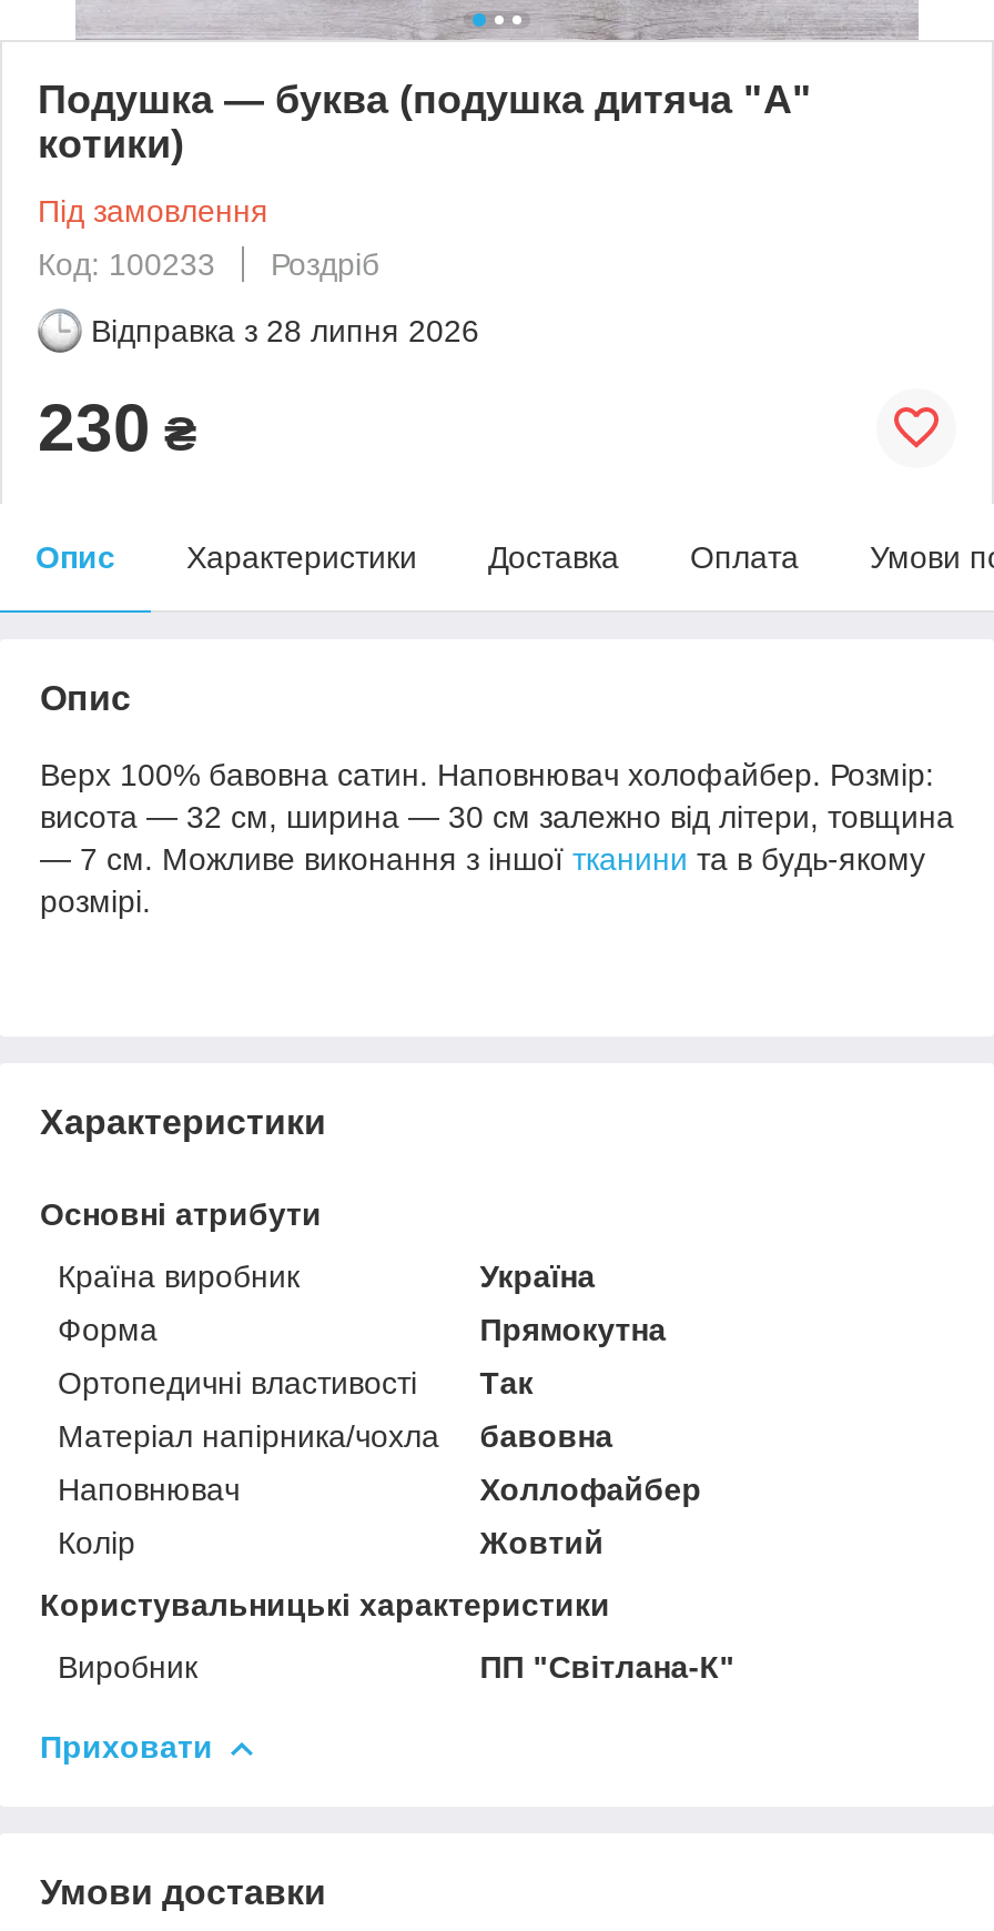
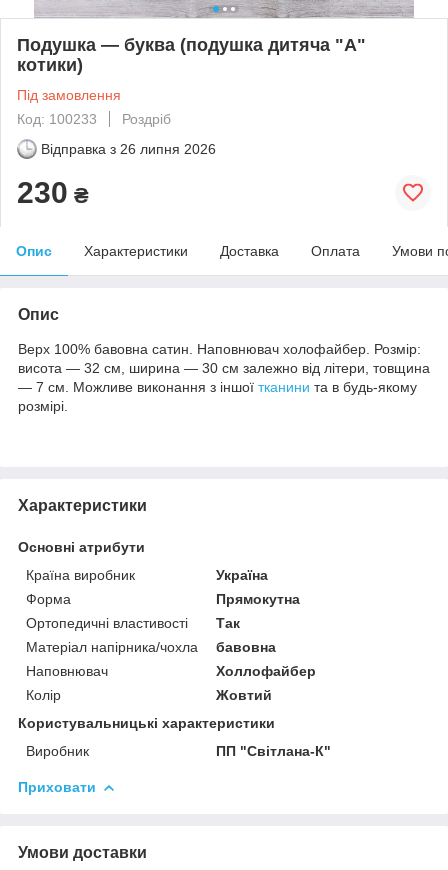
[91,313,479,348] Відправка з 28 липня 2026 -> [41,141,216,157] Відправка з 26 липня 2026

